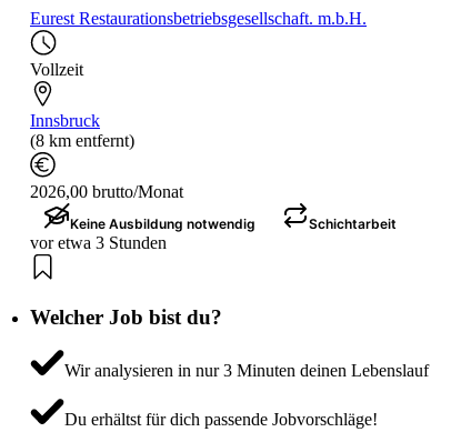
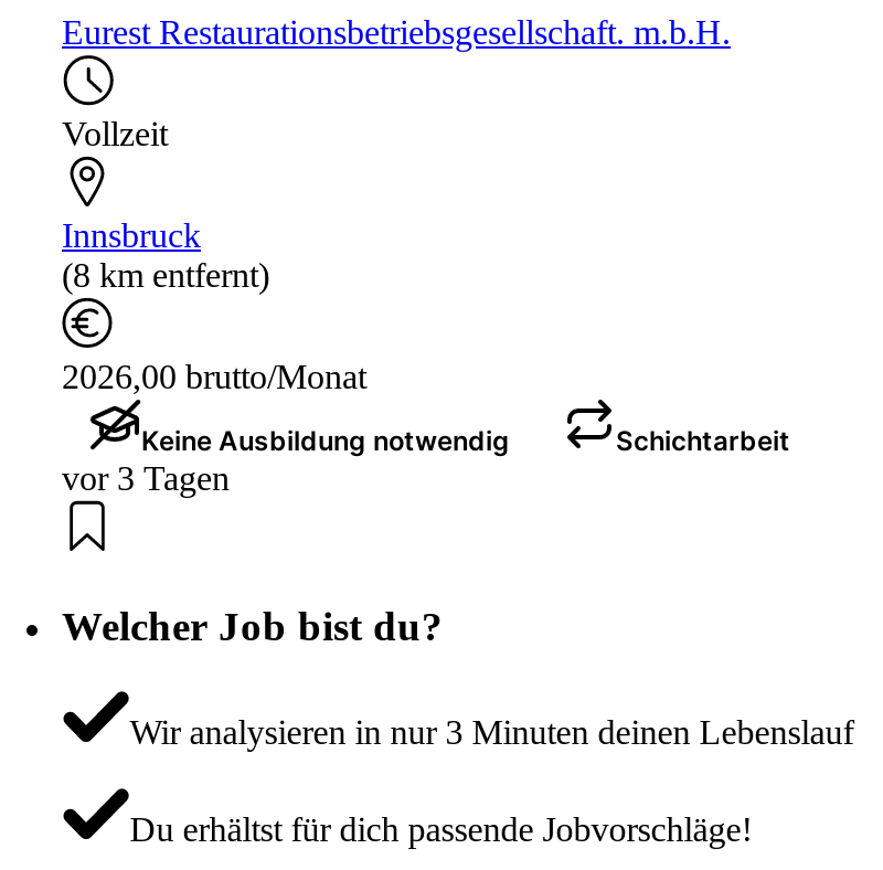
[30,233,167,252] vor etwa 3 Stunden -> [62,459,230,497] vor 3 Tagen

